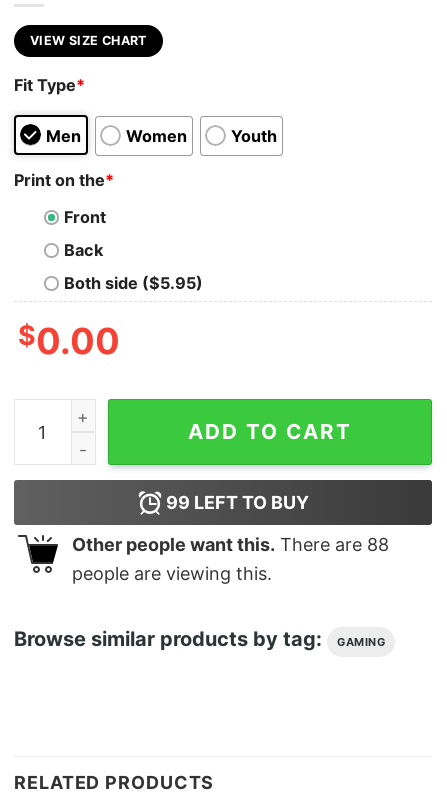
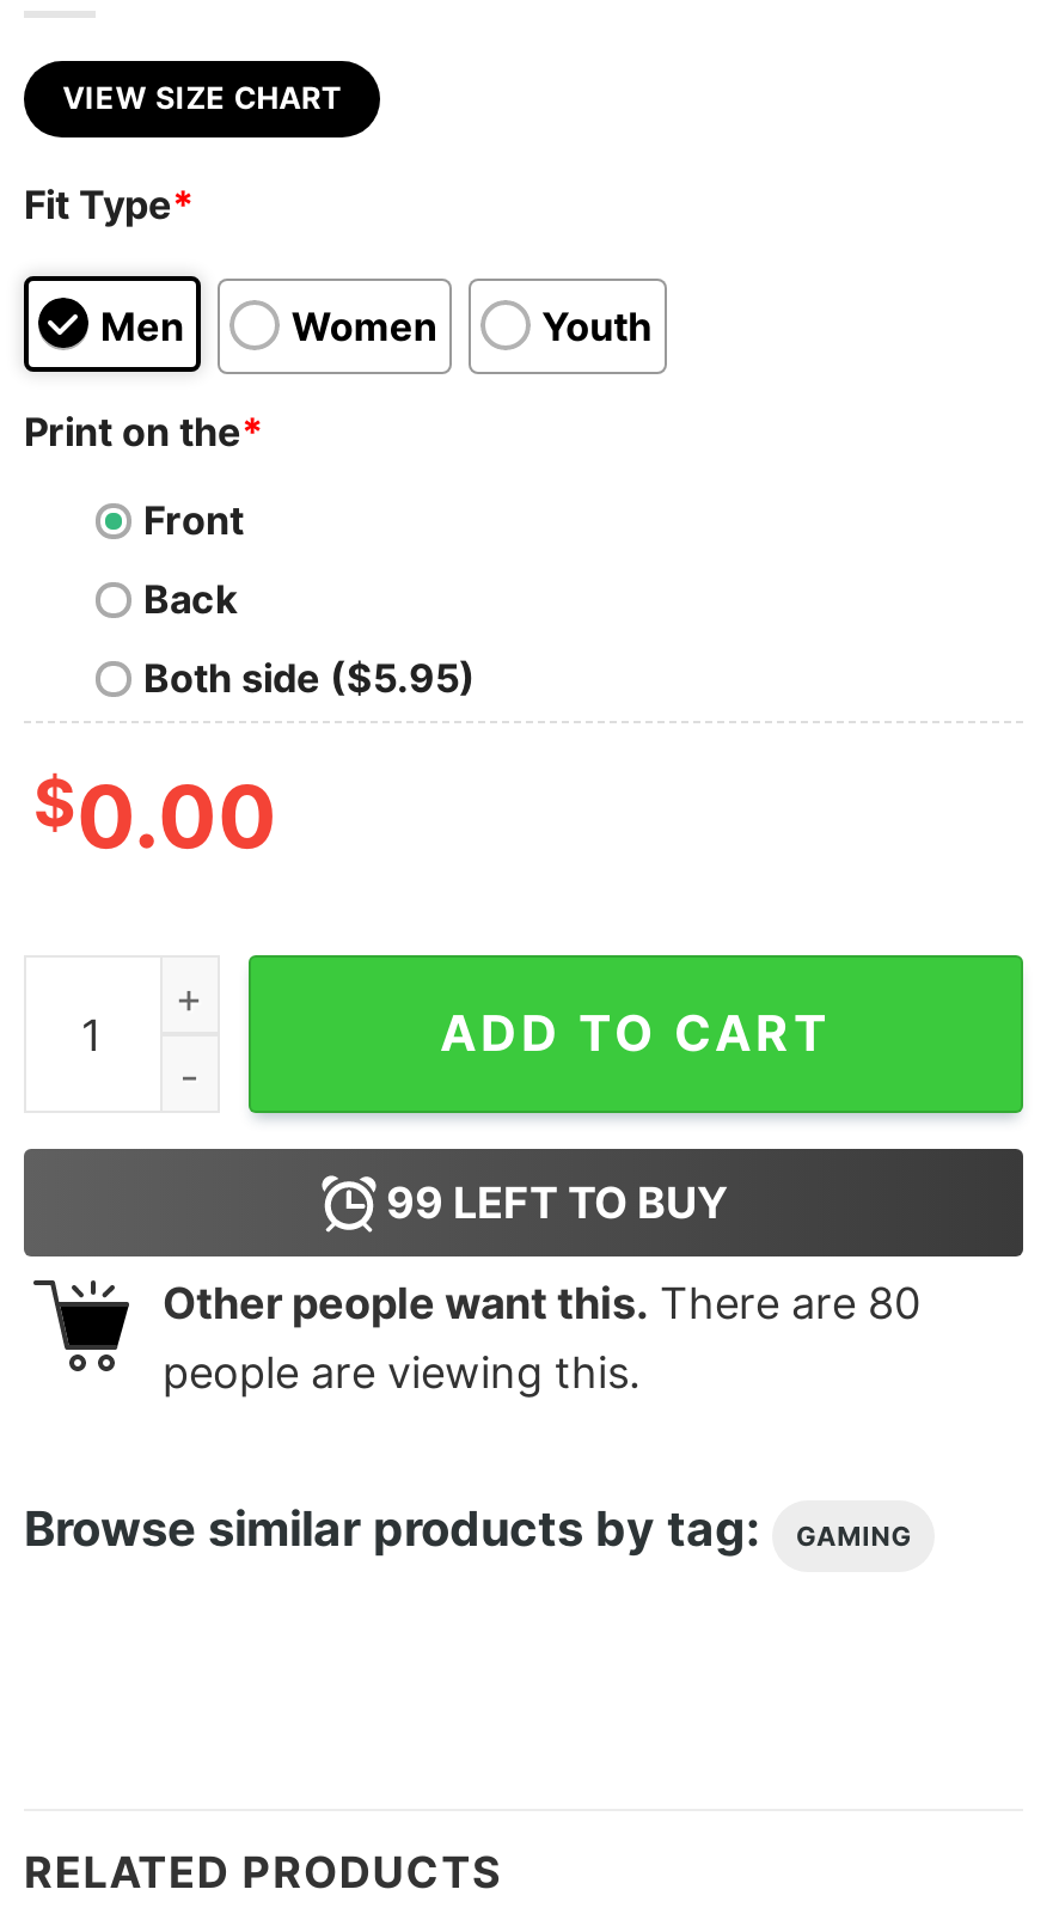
[72,534,389,555] Other people want this. There are 88 -> [163,1279,920,1329] Other people want this. There are 80

